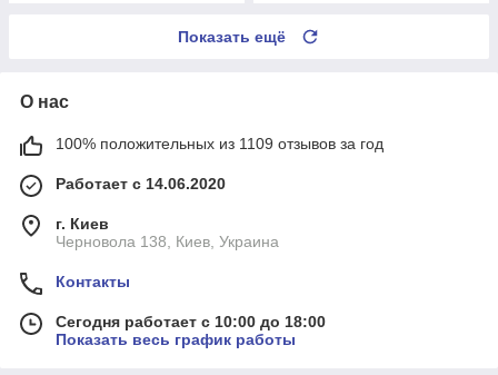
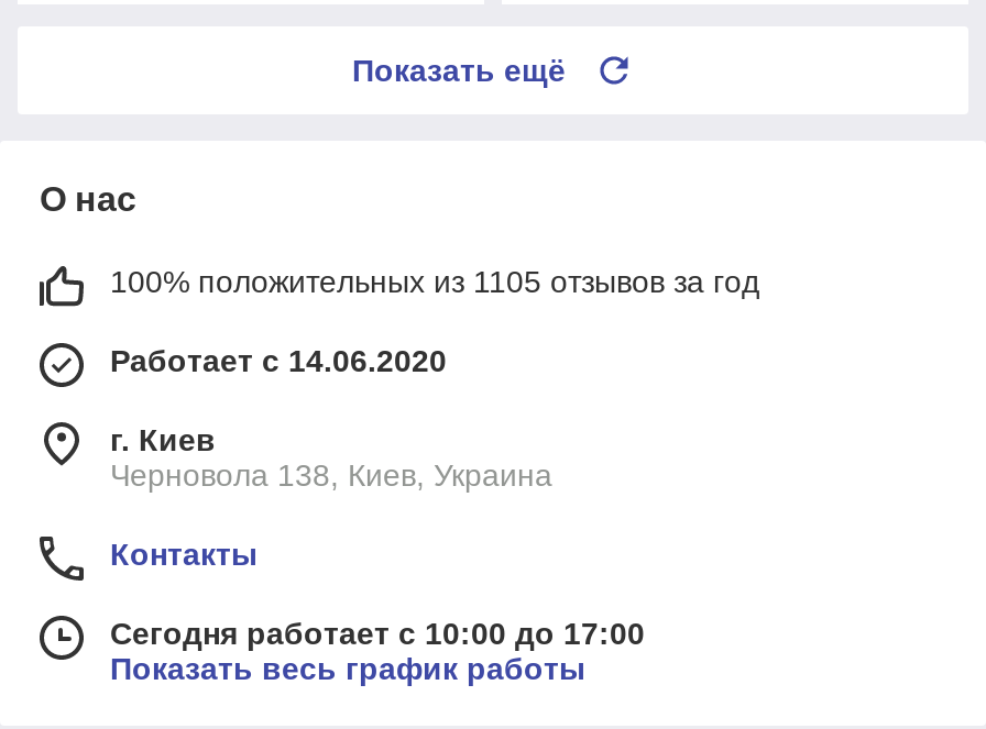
[56,135,384,153] 100% положительных из 1109 отзывов за год -> [110,265,759,300] 100% положительных из 1105 отзывов за год
[56,313,326,331] Сегодня работает с 10:00 до 18:00 -> [110,617,645,652] Сегодня работает с 10:00 до 17:00

